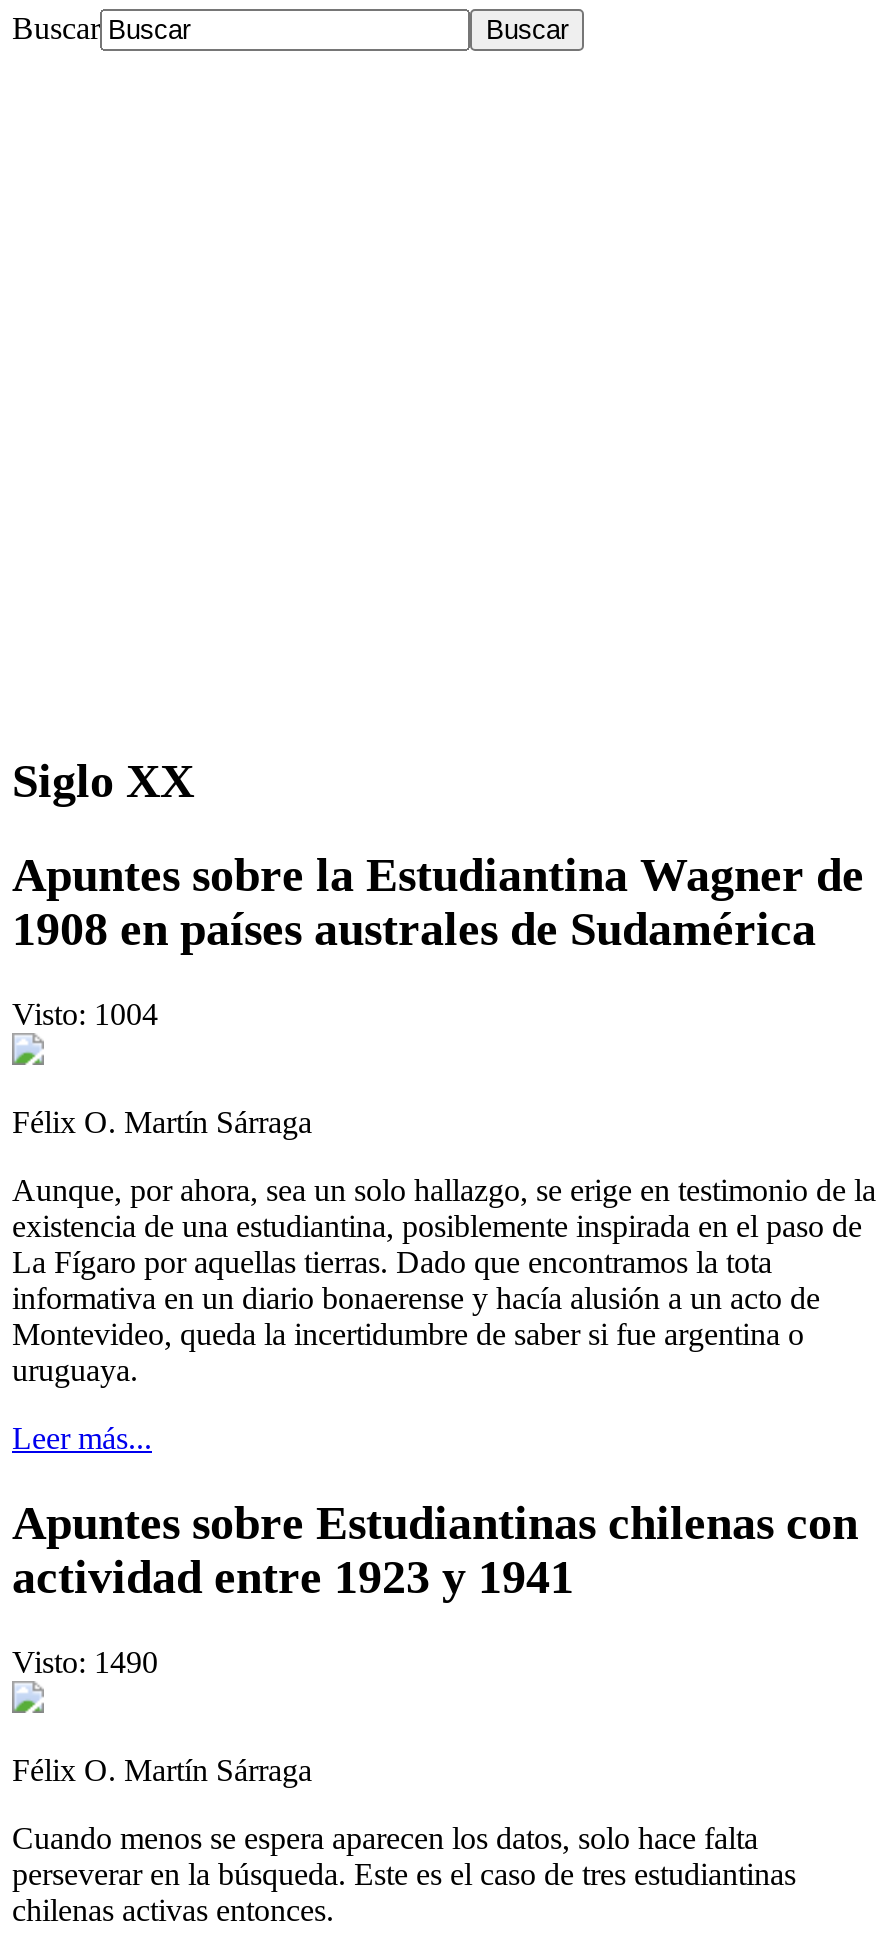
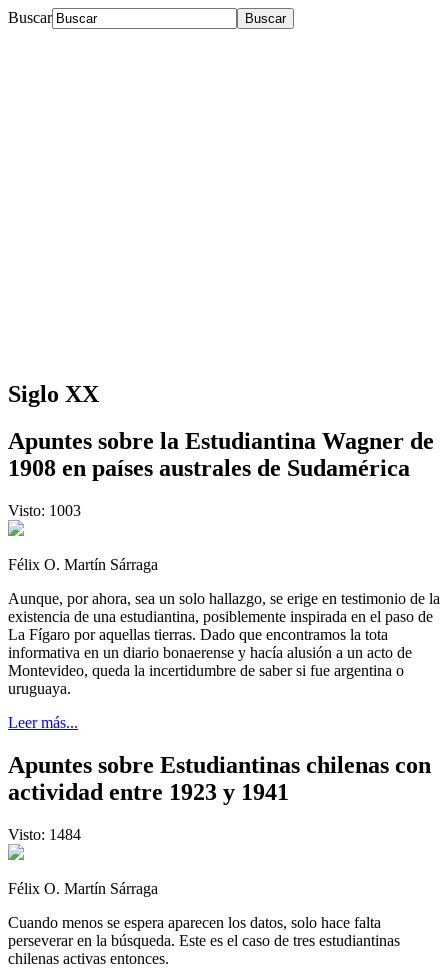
[12,996,158,1030] Visto: 1004 -> [8,502,81,519] Visto: 1003
[12,1644,158,1678] Visto: 1490 -> [8,825,81,842] Visto: 1484

